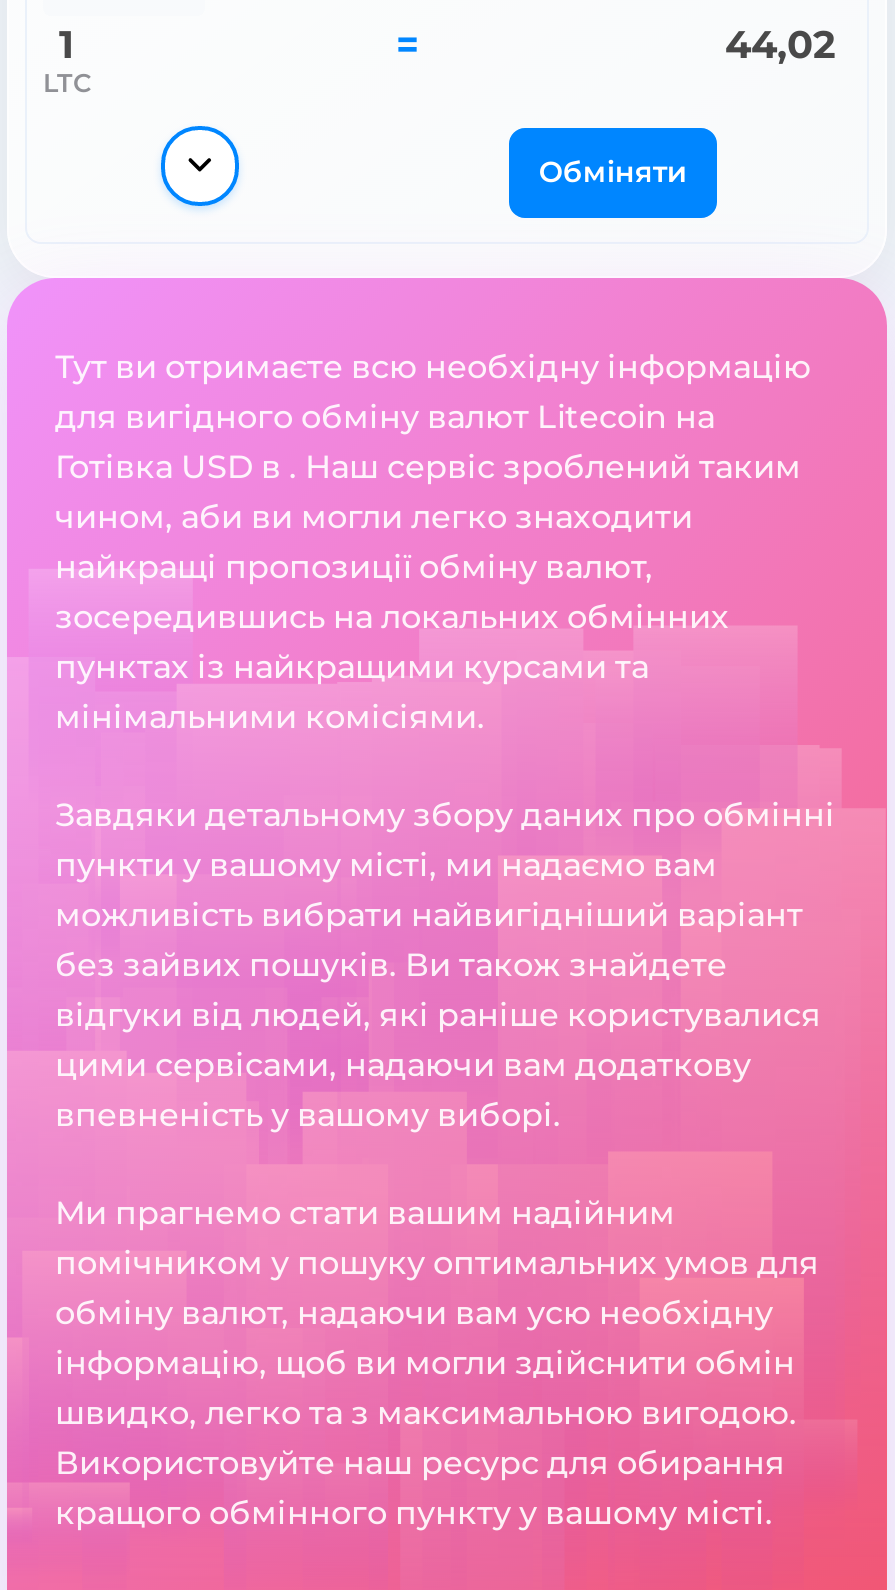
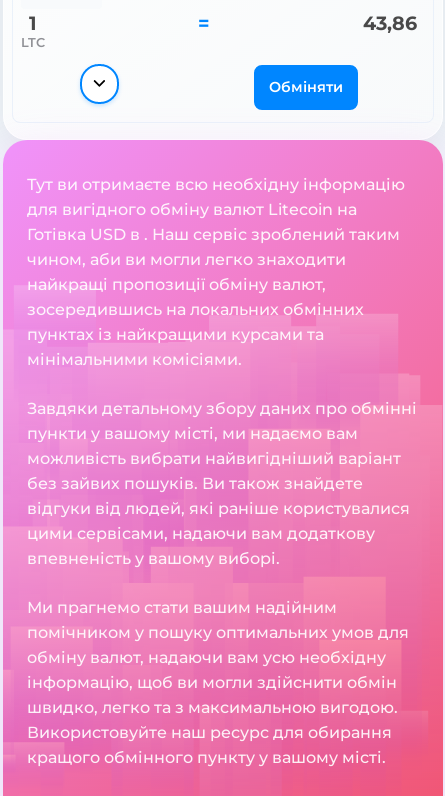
[725,21,835,69] 44,02 -> [363,11,417,35] 43,86

